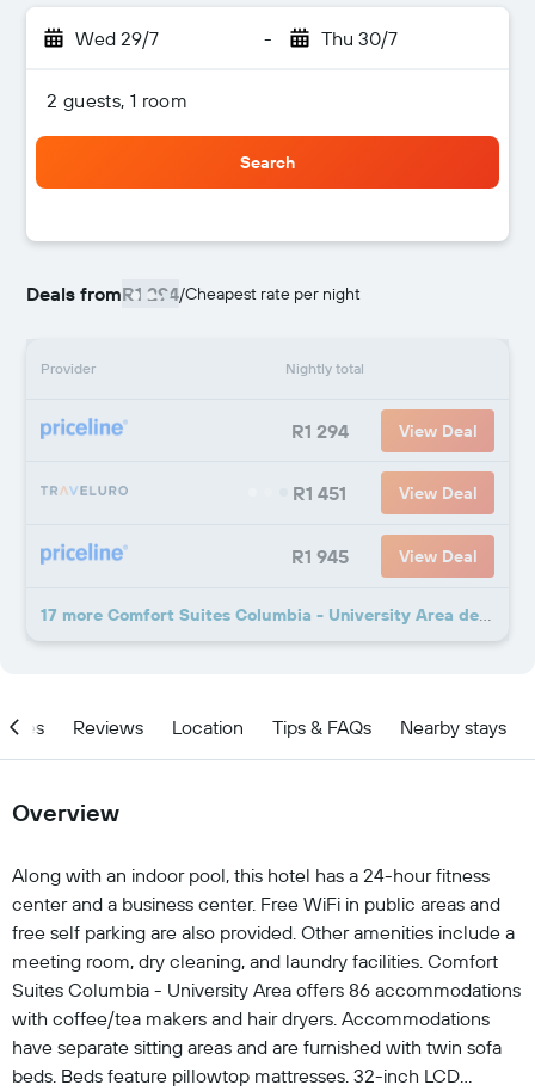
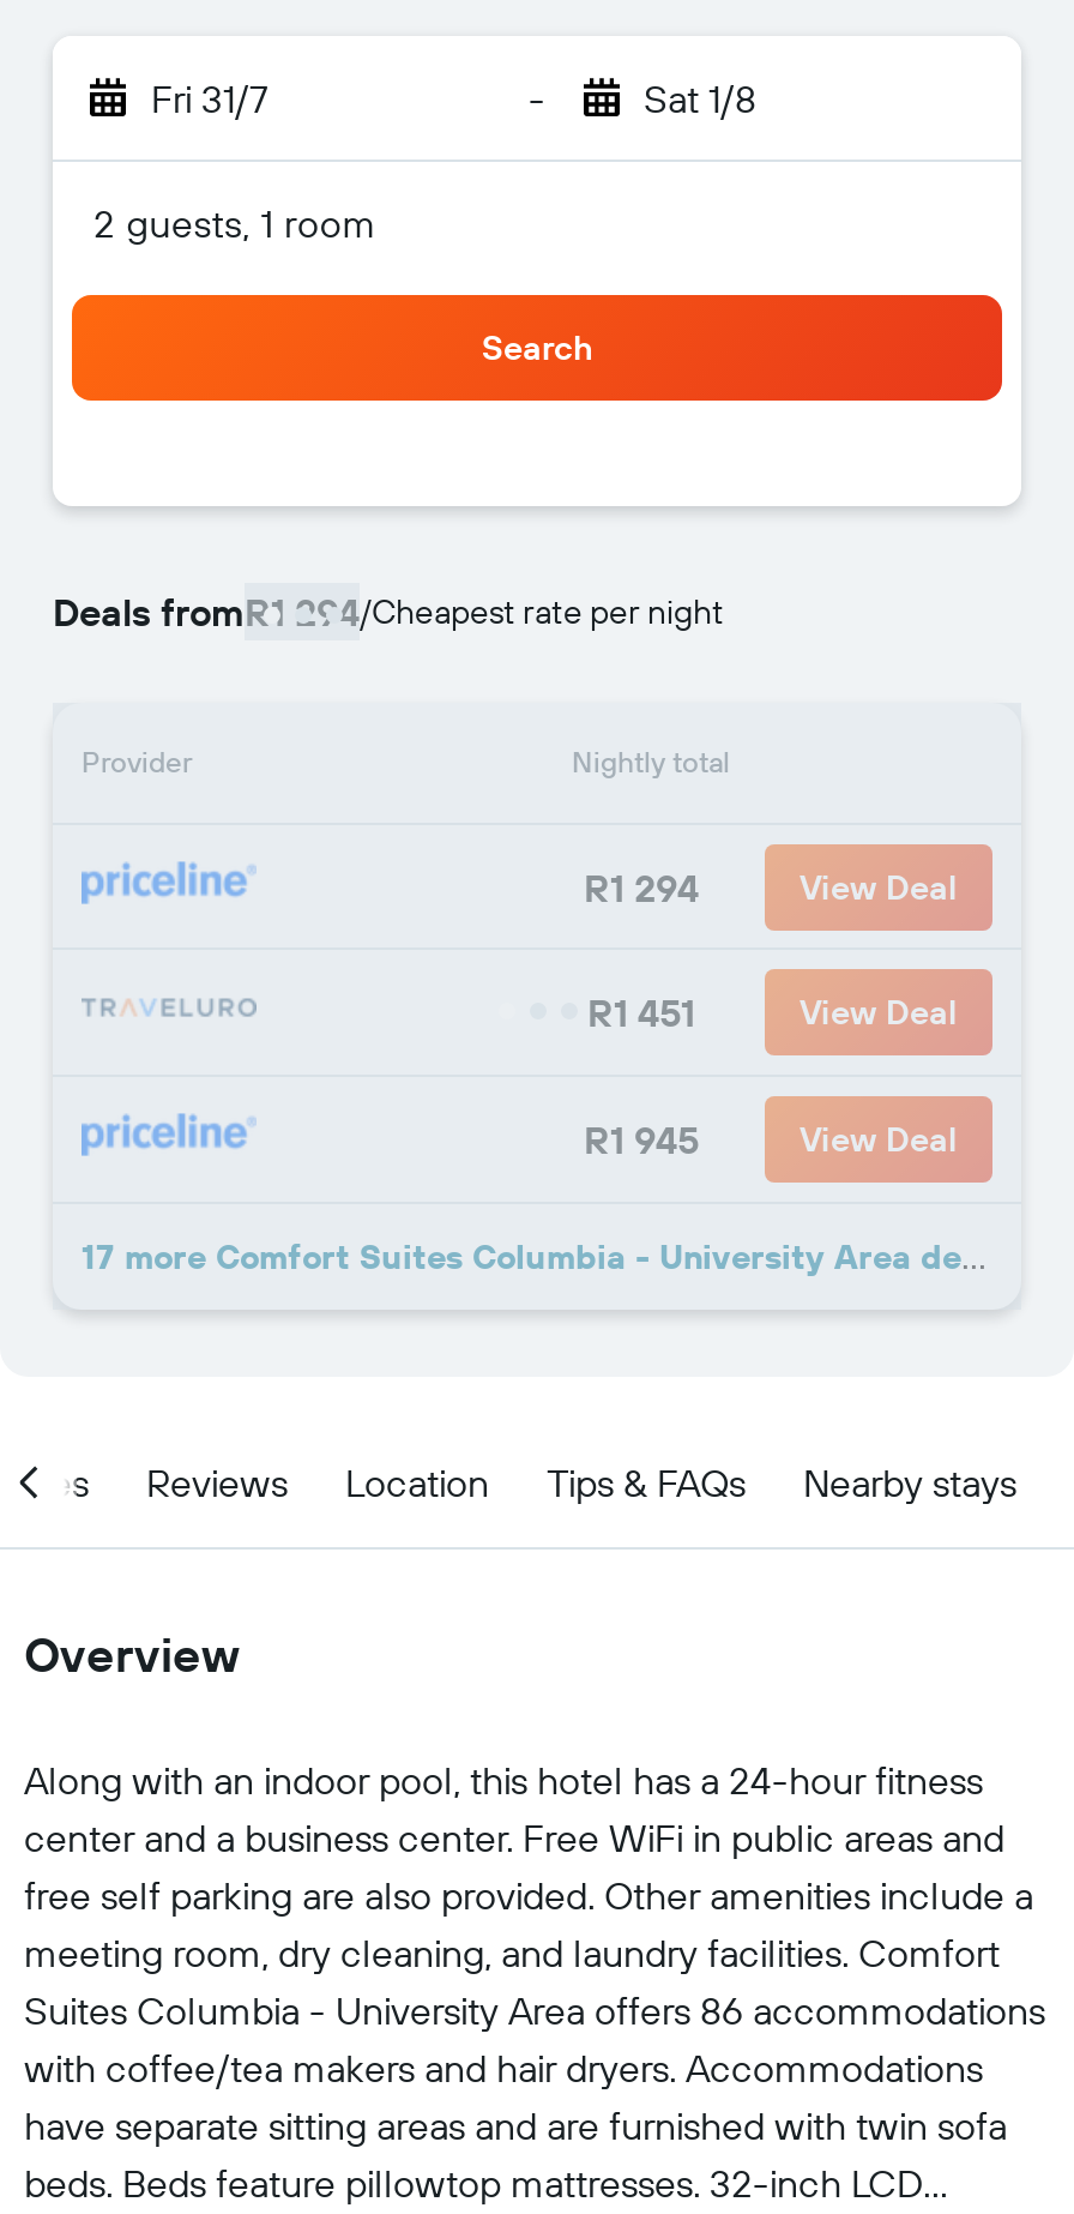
[75,26,159,50] Wed 29/7 -> [151,74,268,122] Fri 31/7
[321,26,397,50] Thu 30/7 -> [644,74,756,122] Sat 1/8

